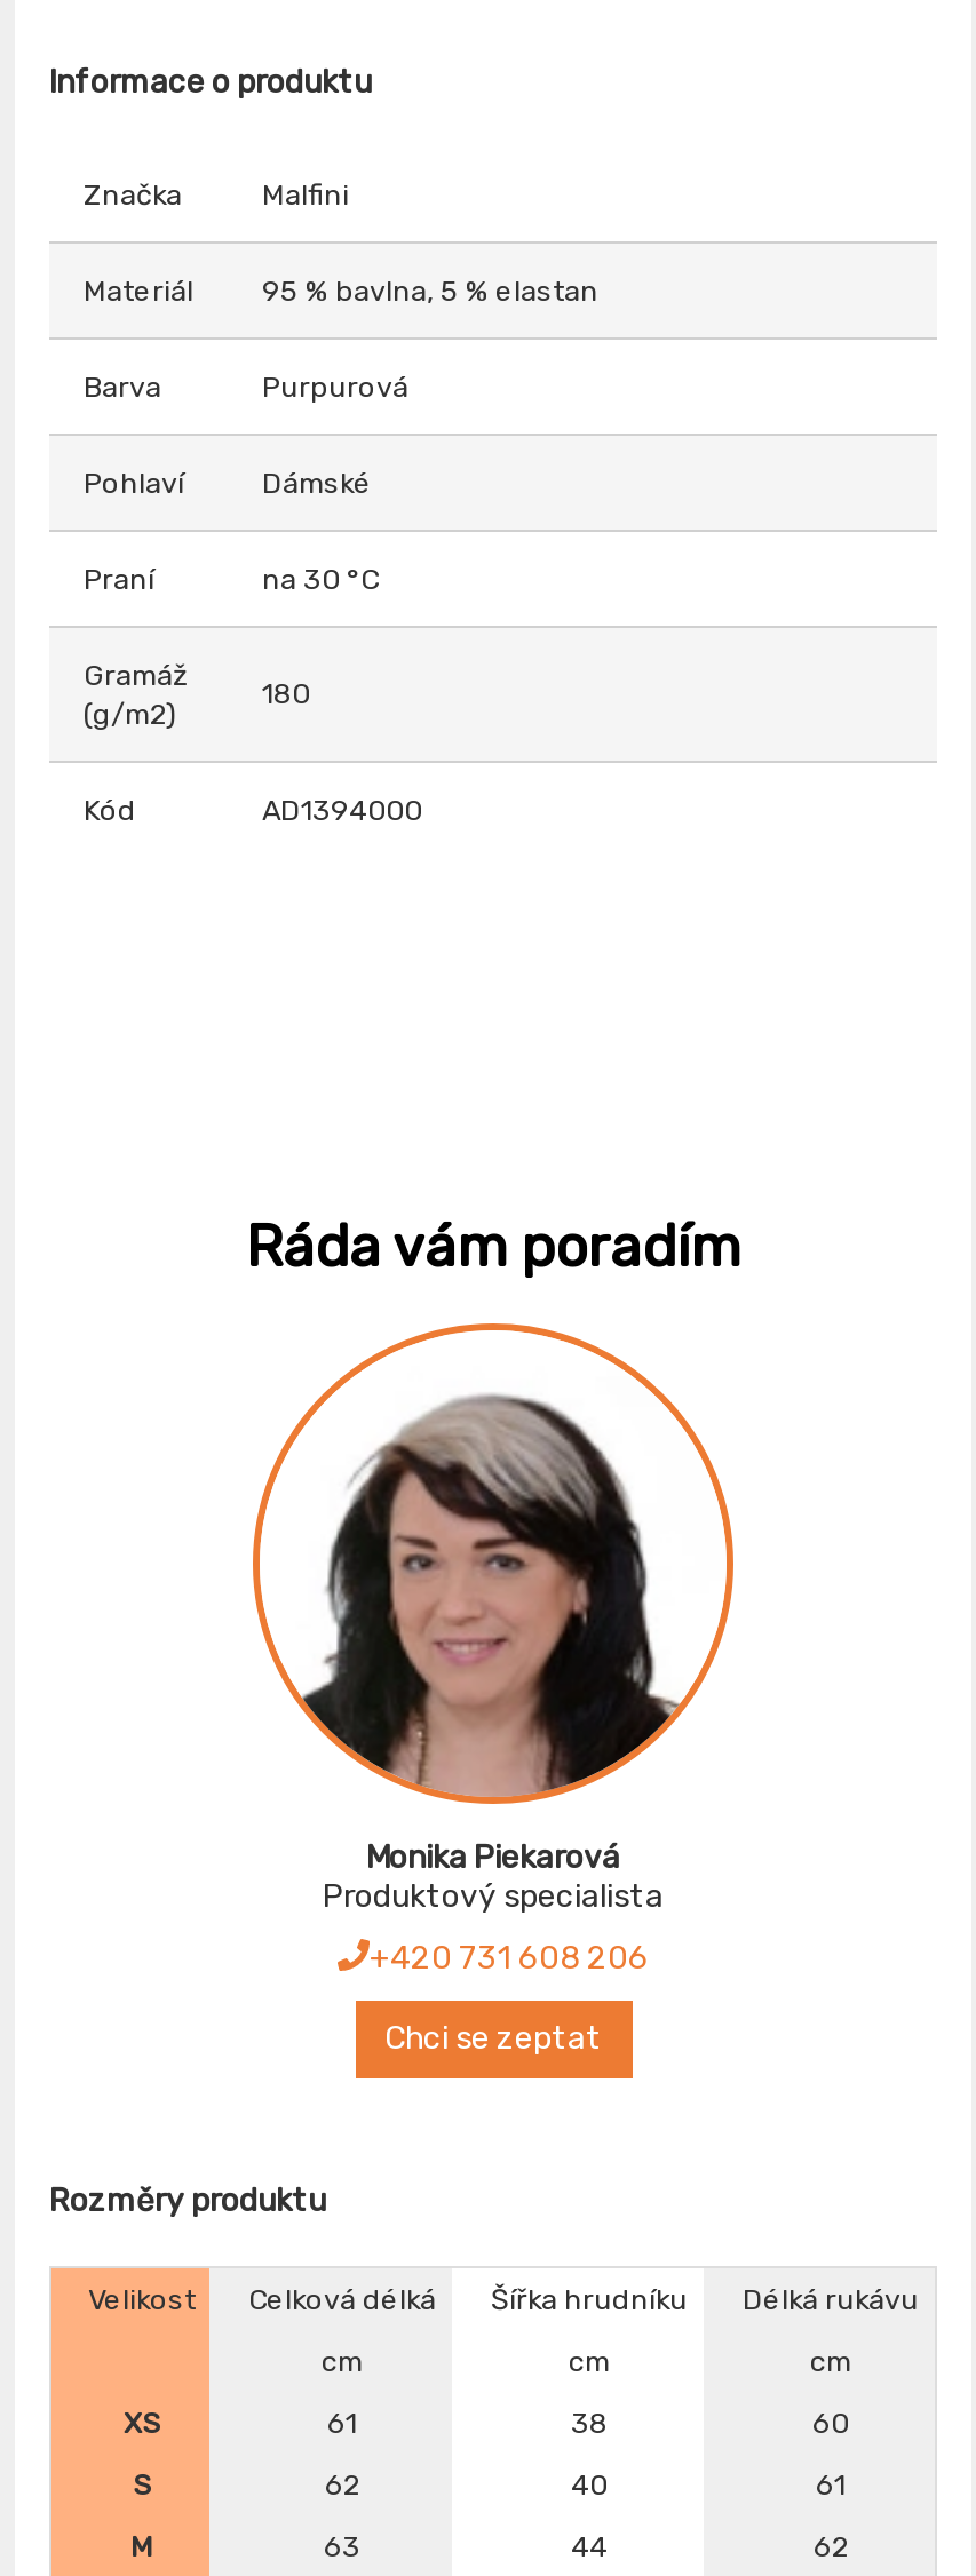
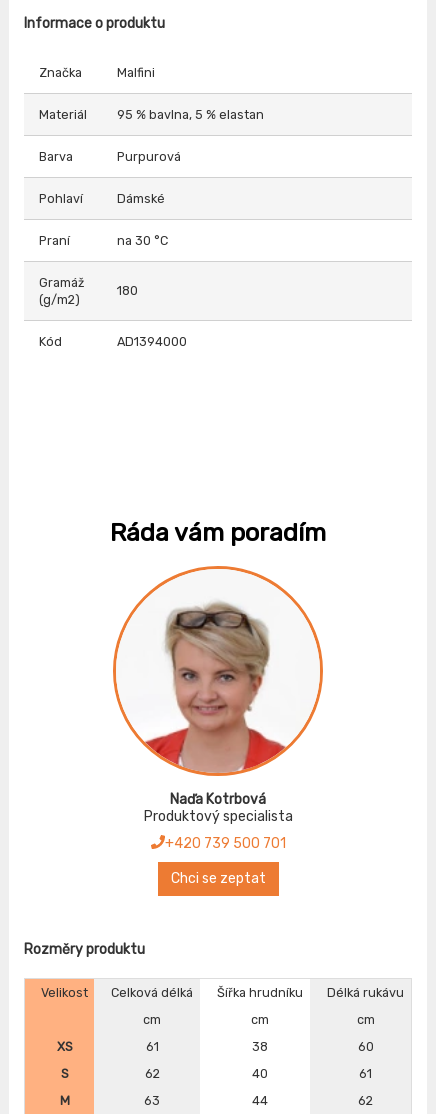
[301,1394,679,1876] [image] | Monika Piekarová -> [134,598,299,807] [image] | Naďa Kotrbová
[370,1938,649,1977] +420 731 608 206 -> [164,834,285,851] +420 739 500 701

